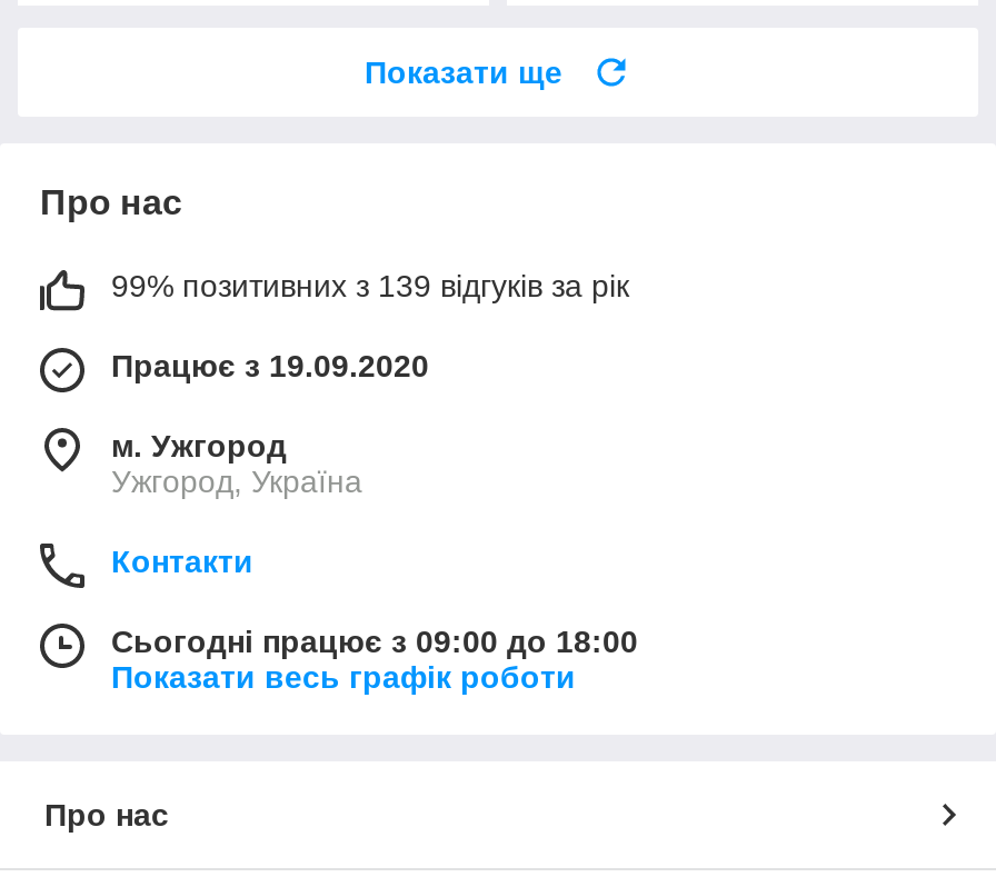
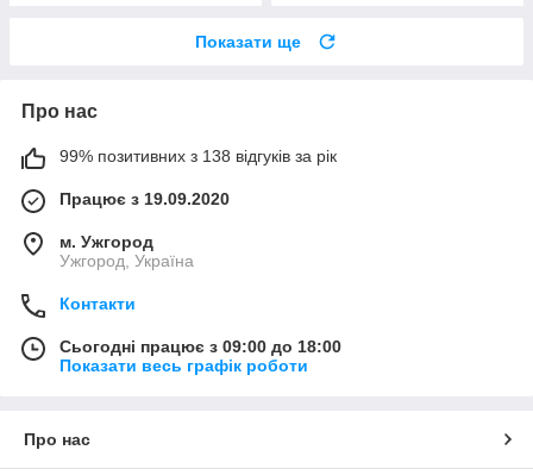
[111,269,629,305] 99% позитивних з 139 відгуків за рік -> [59,147,337,166] 99% позитивних з 138 відгуків за рік

